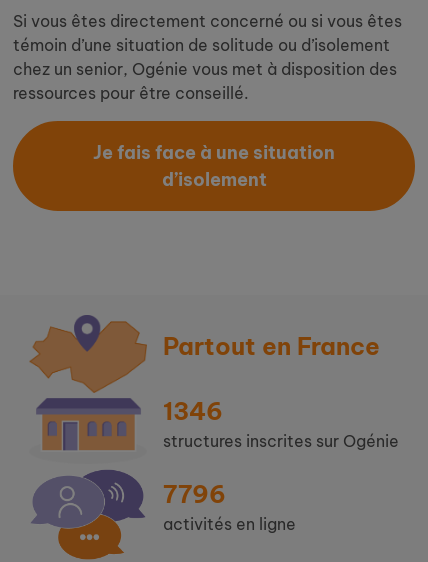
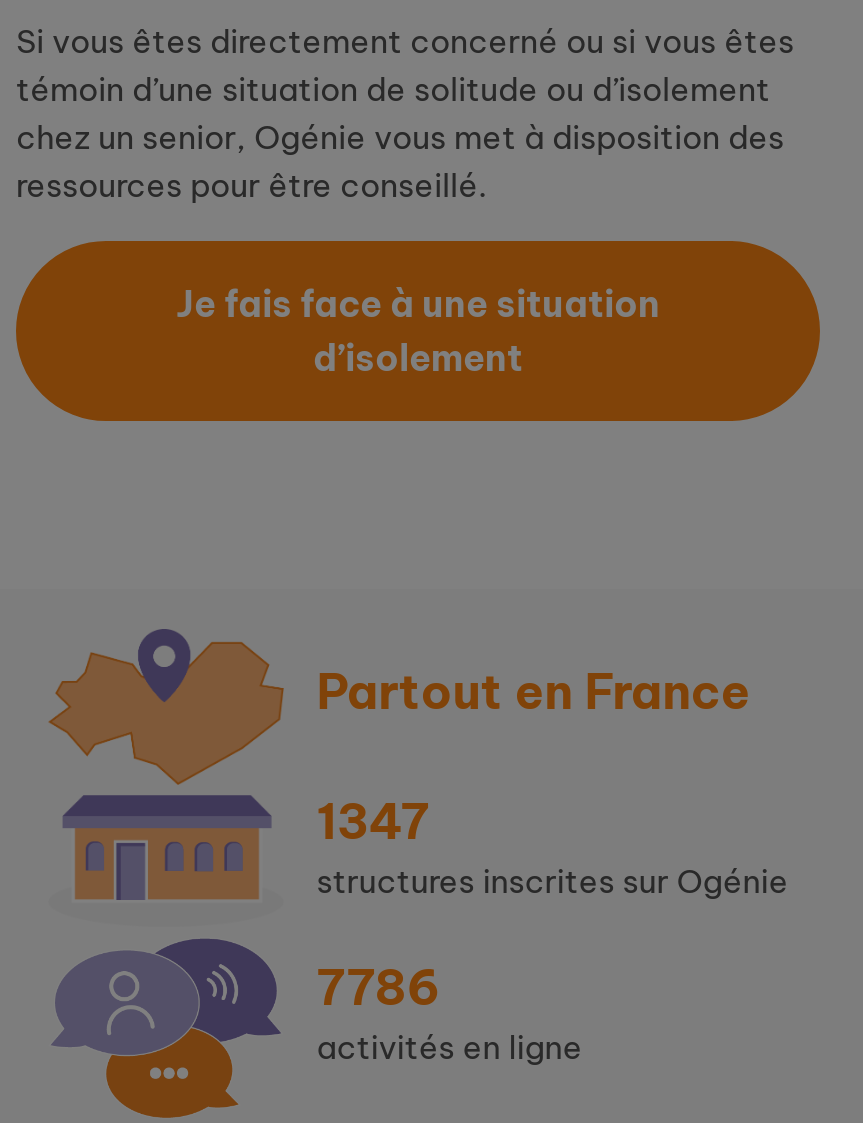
[163,396,223,426] 1346 -> [316,791,428,851] 1347
[163,479,226,509] 7796 -> [316,958,440,1018] 7786

